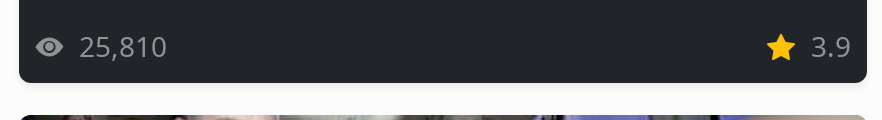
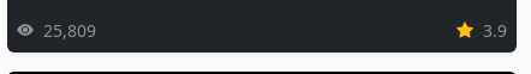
[71,27,167,65] 25,810 -> [38,18,96,41] 25,809

